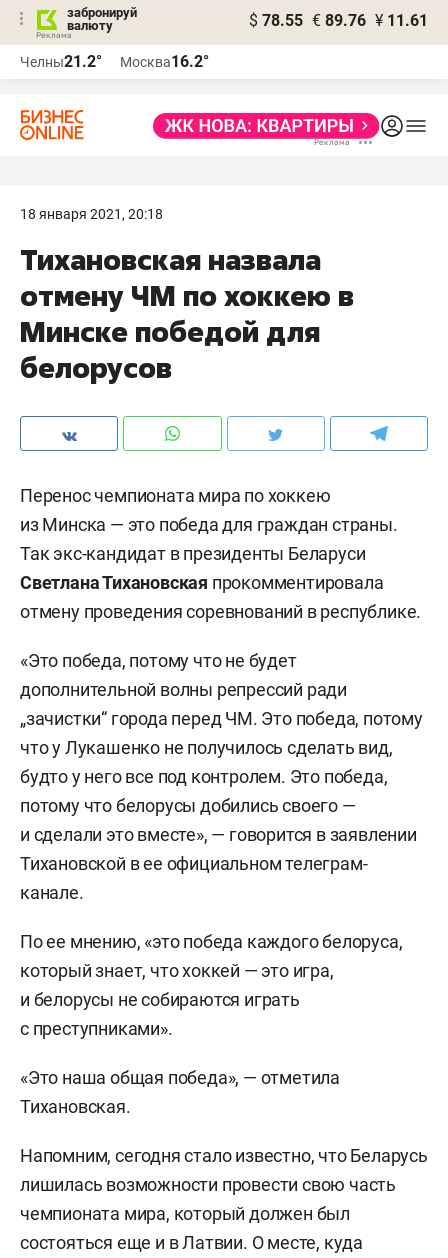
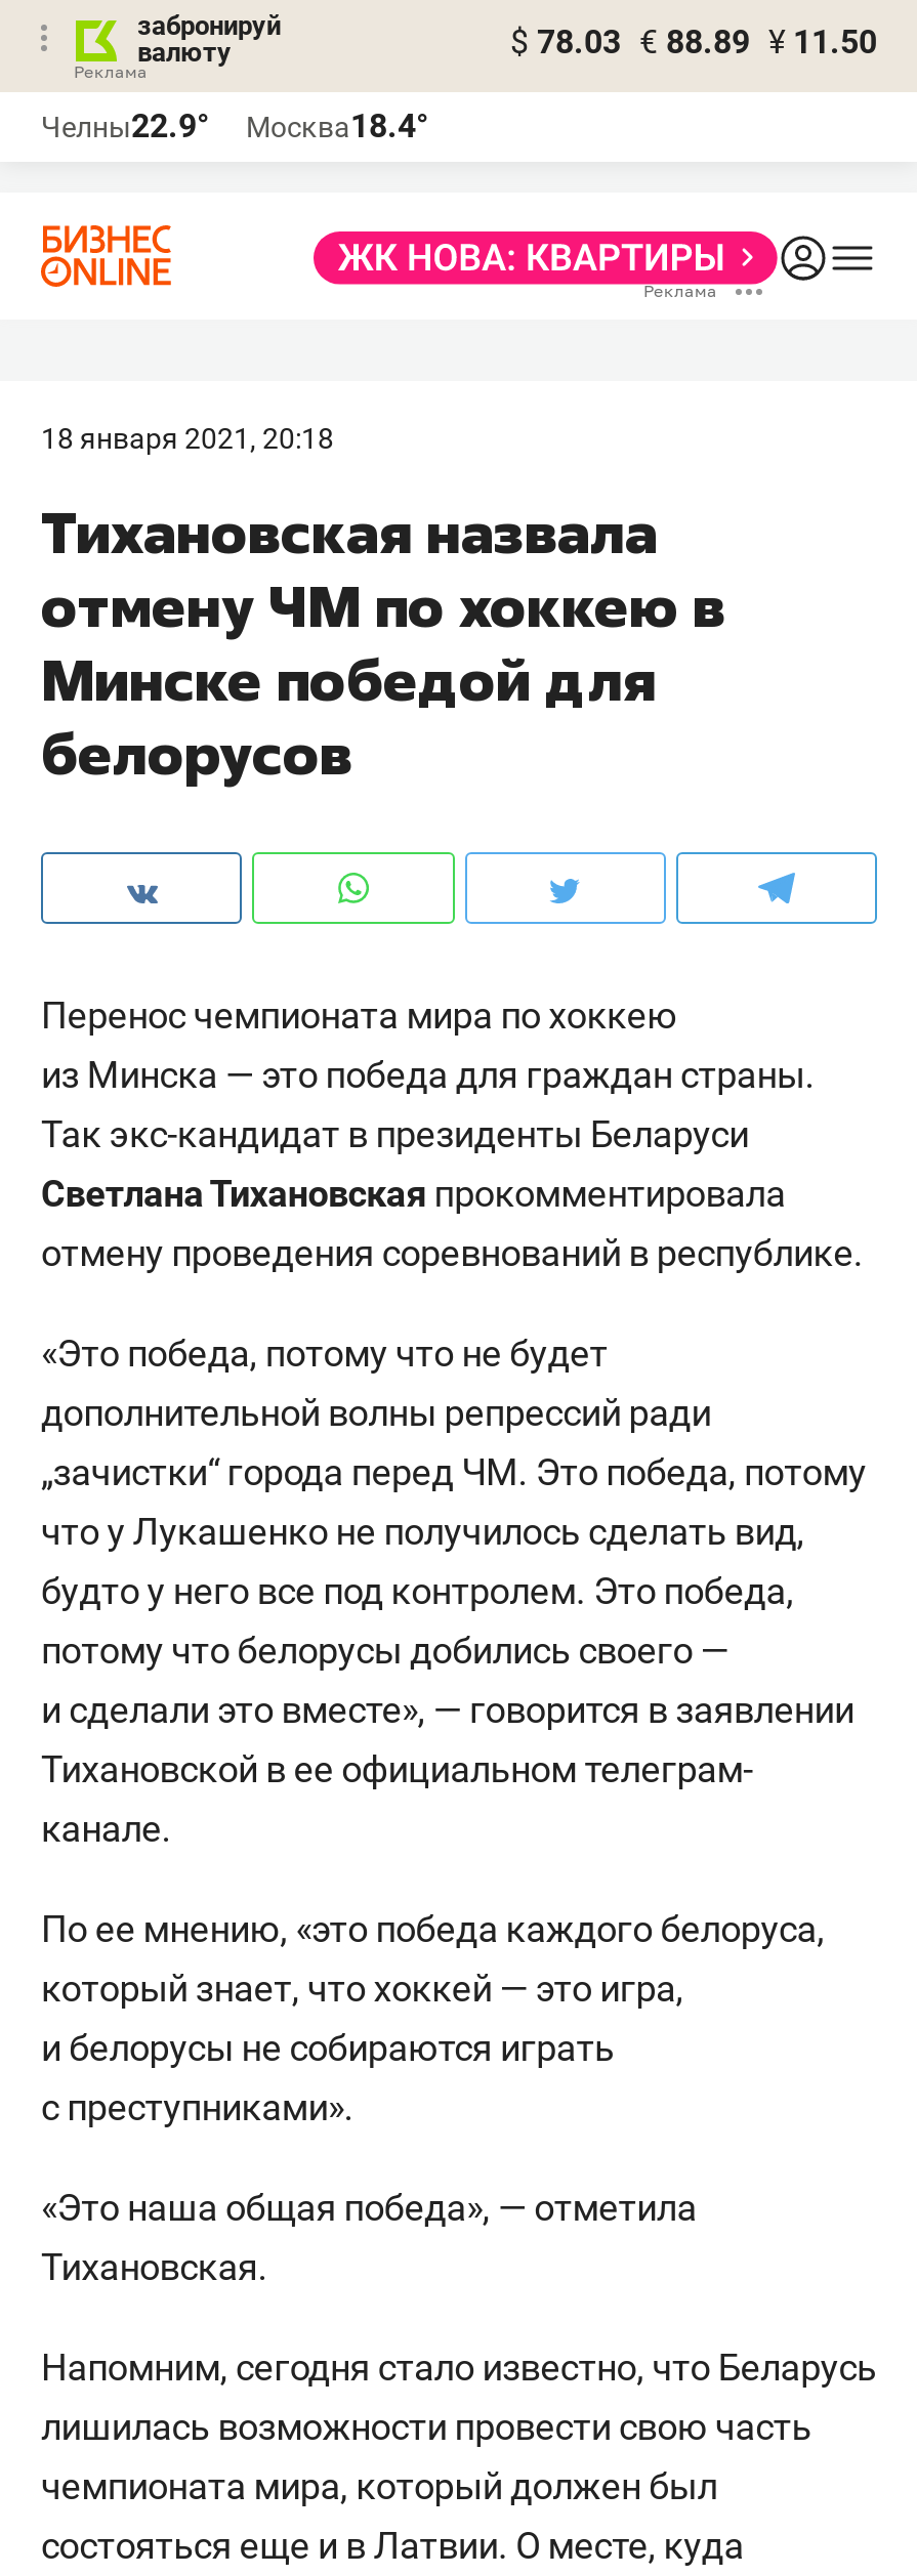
[249,11,428,30] $ 78.55 € 89.76 ¥ 11.61 -> [510,23,877,61] $ 78.03 € 88.89 ¥ 11.50
[20,52,102,71] Челны21.2° -> [41,107,209,145] Челны22.9°
[120,52,209,71] Москва16.2° -> [246,107,428,145] Москва18.4°

